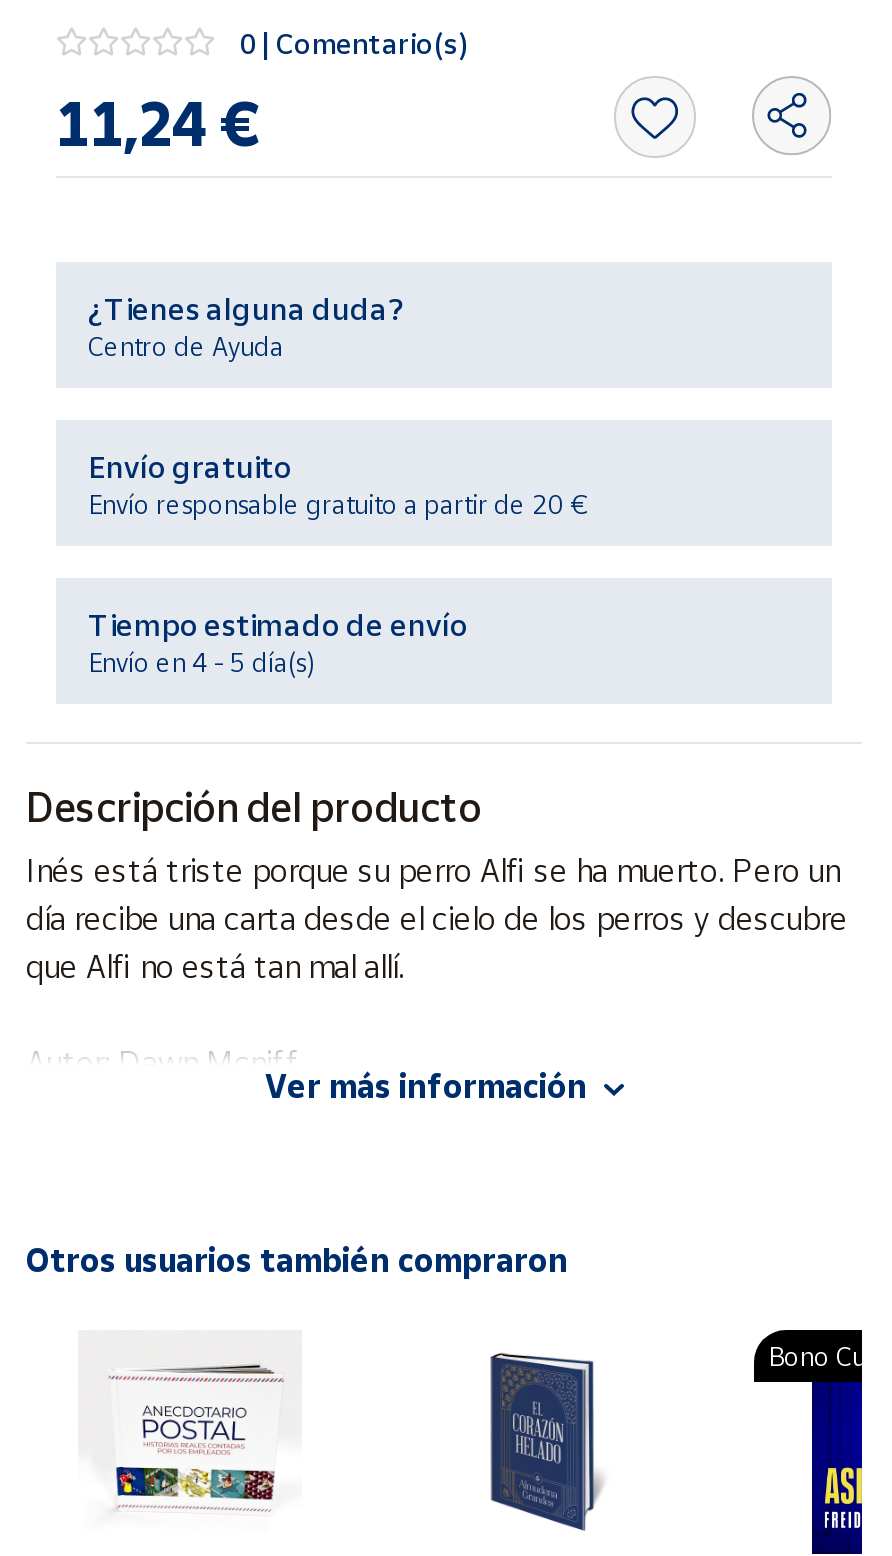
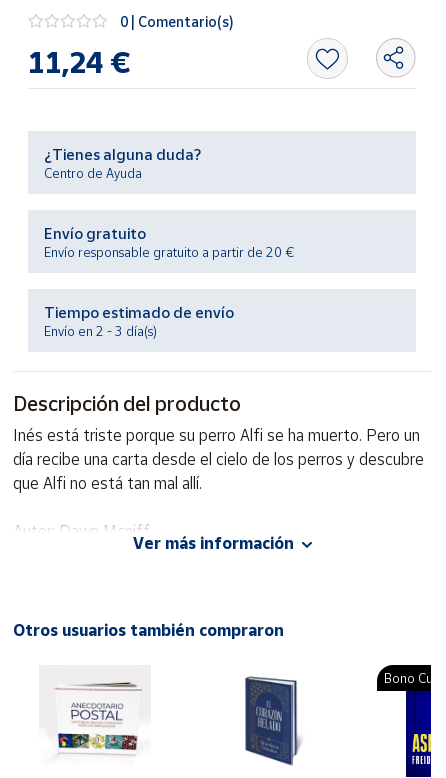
[88,647,314,679] Envío en 4 - 5 día(s) -> [44,323,157,339] Envío en 2 - 3 día(s)

